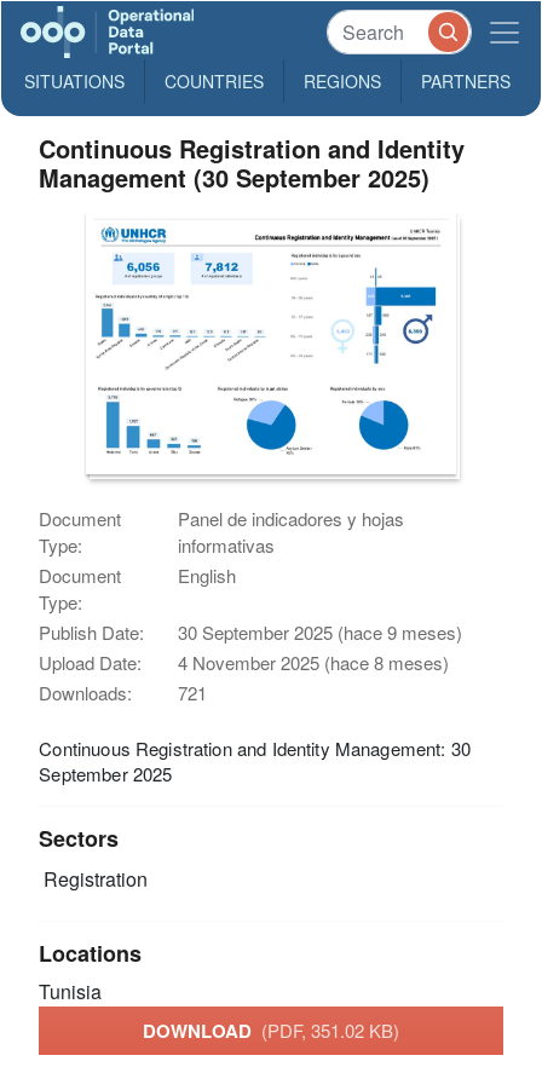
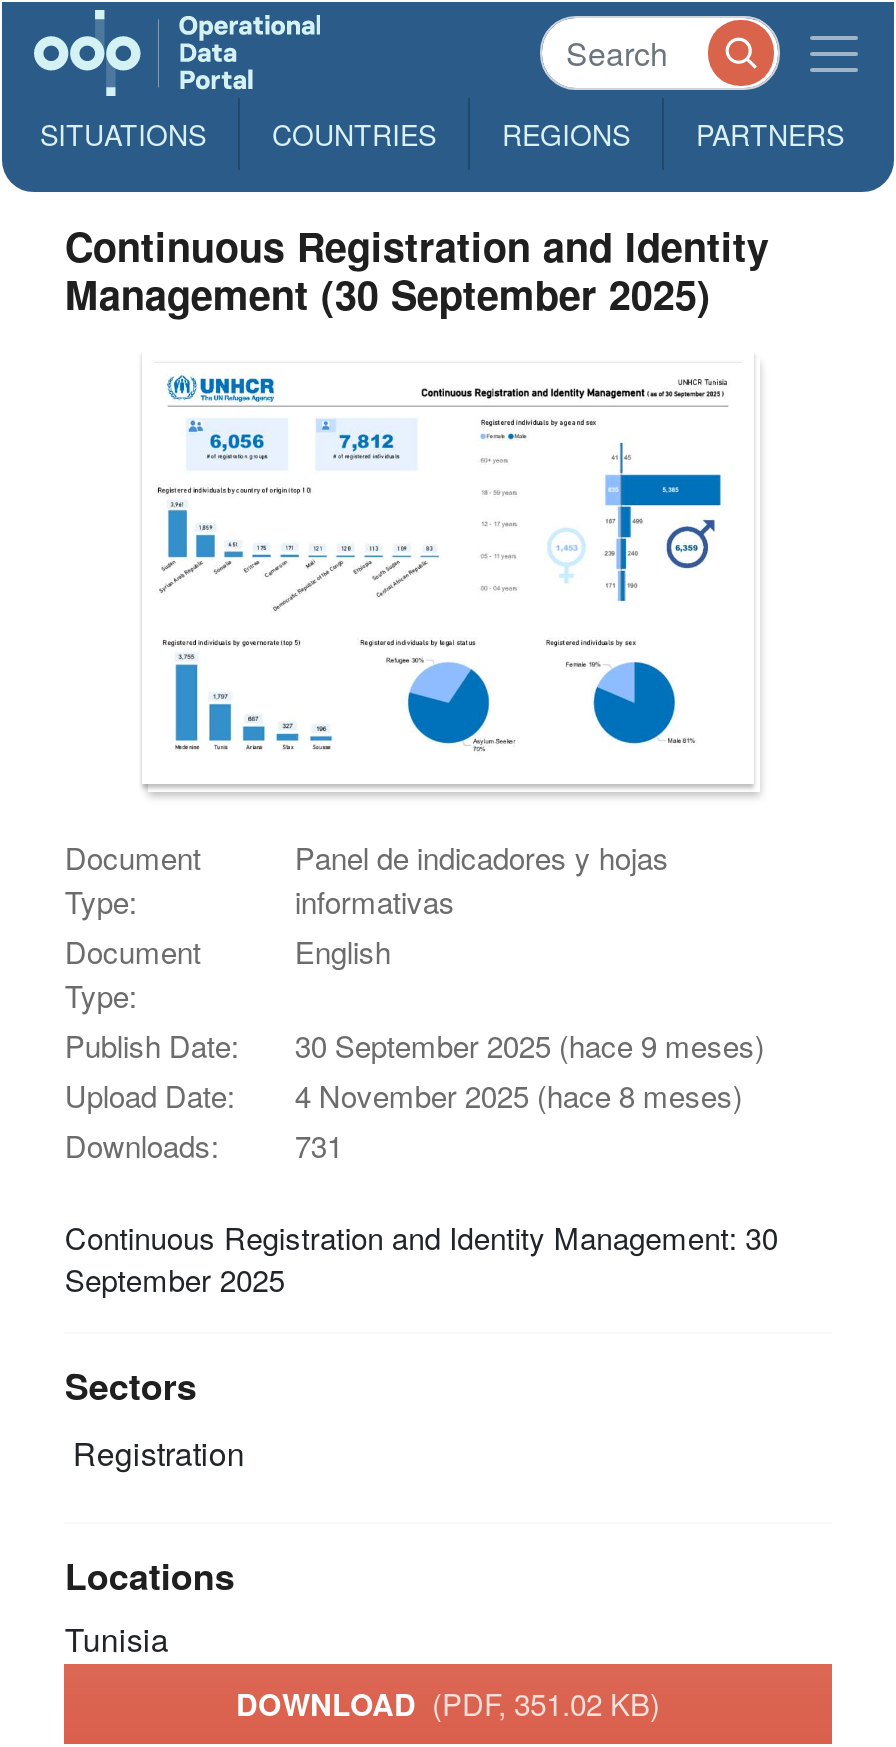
[39,680,207,706] Downloads: 721 -> [65,1125,343,1167] Downloads: 731

